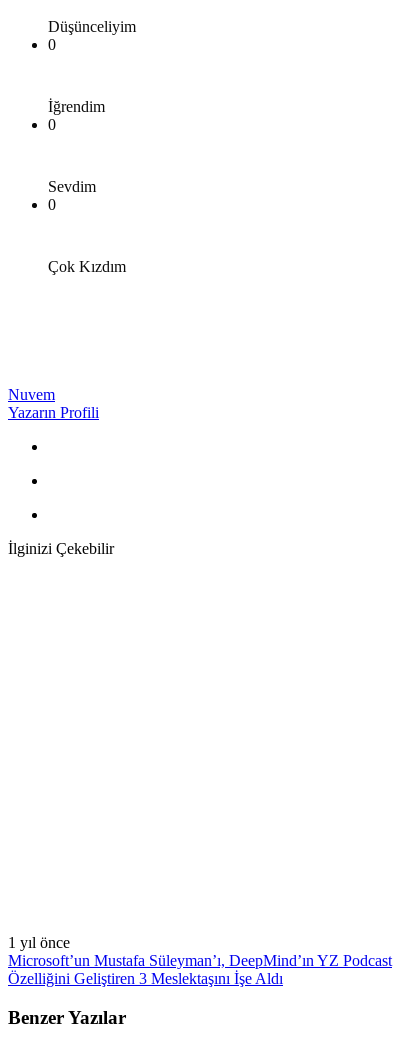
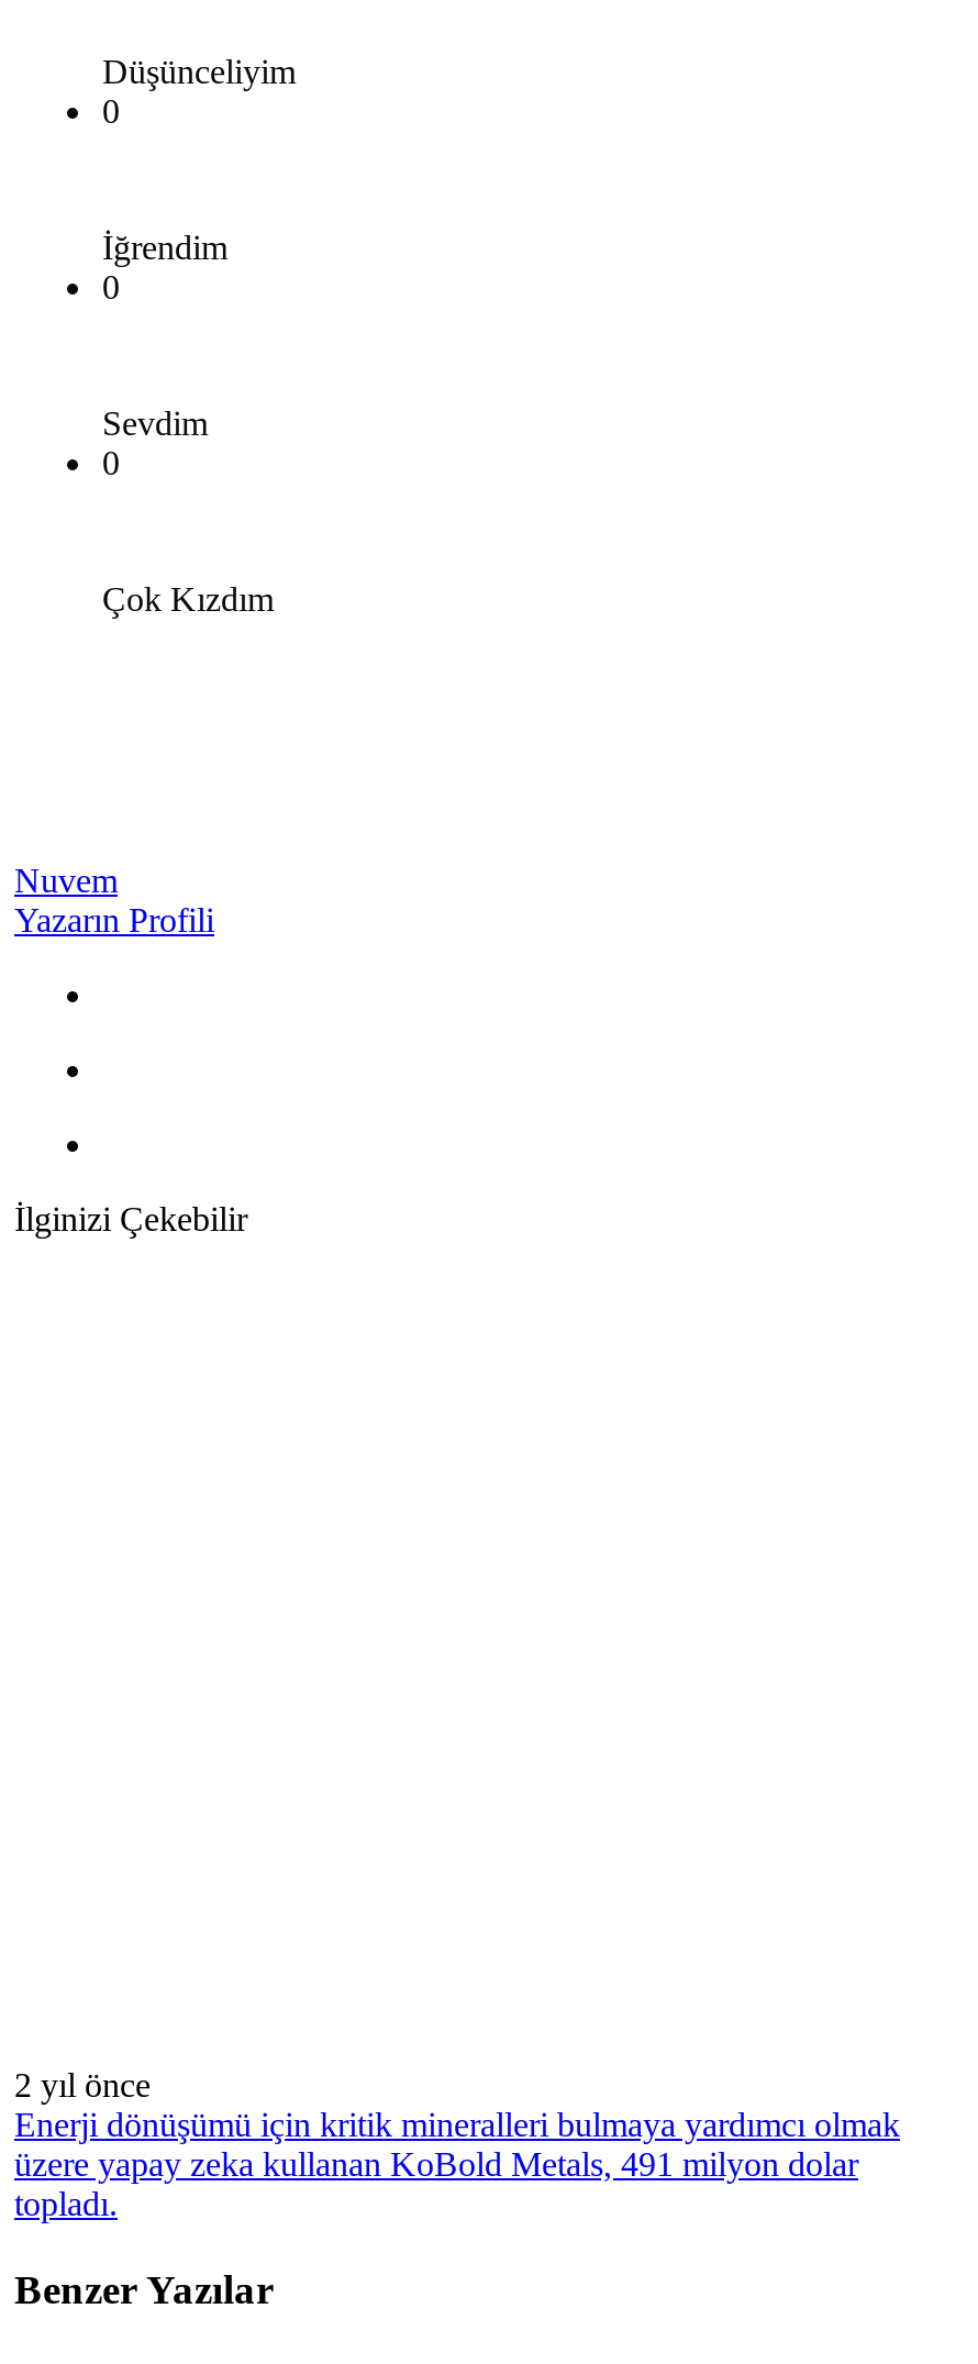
[8,934,392,987] 1 yıl önce | Microsoft’un Mustafa Süleyman’ı, DeepMind’ın YZ Podcast | Özelliğini Geliştiren 3 Meslektaşını İşe Aldı -> [14,2066,900,2222] 2 yıl önce | Enerji dönüşümü için kritik mineralleri bulmaya yardımcı olmak | üzere yapay zeka kullanan KoBold Metals, 491 milyon dolar | topladı.

